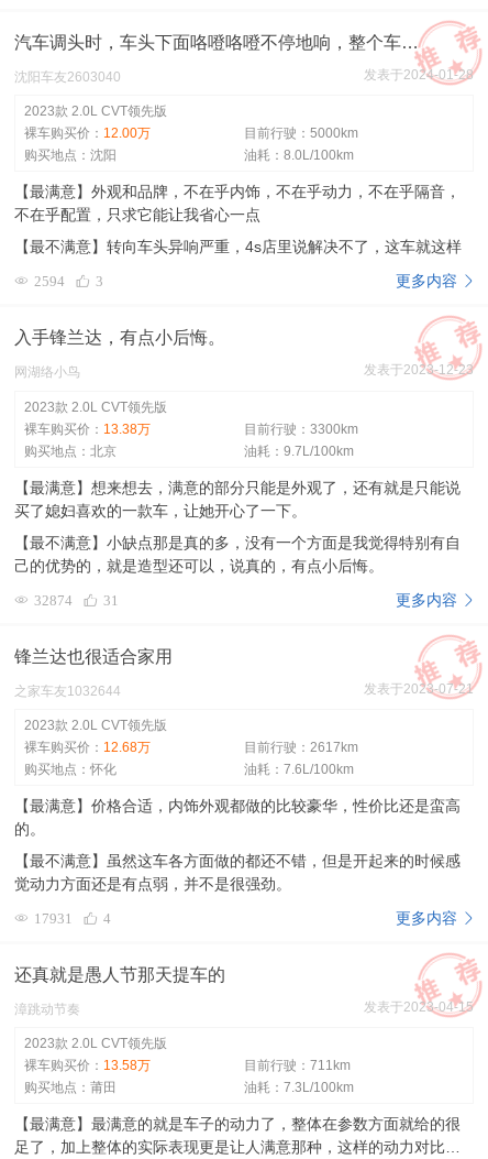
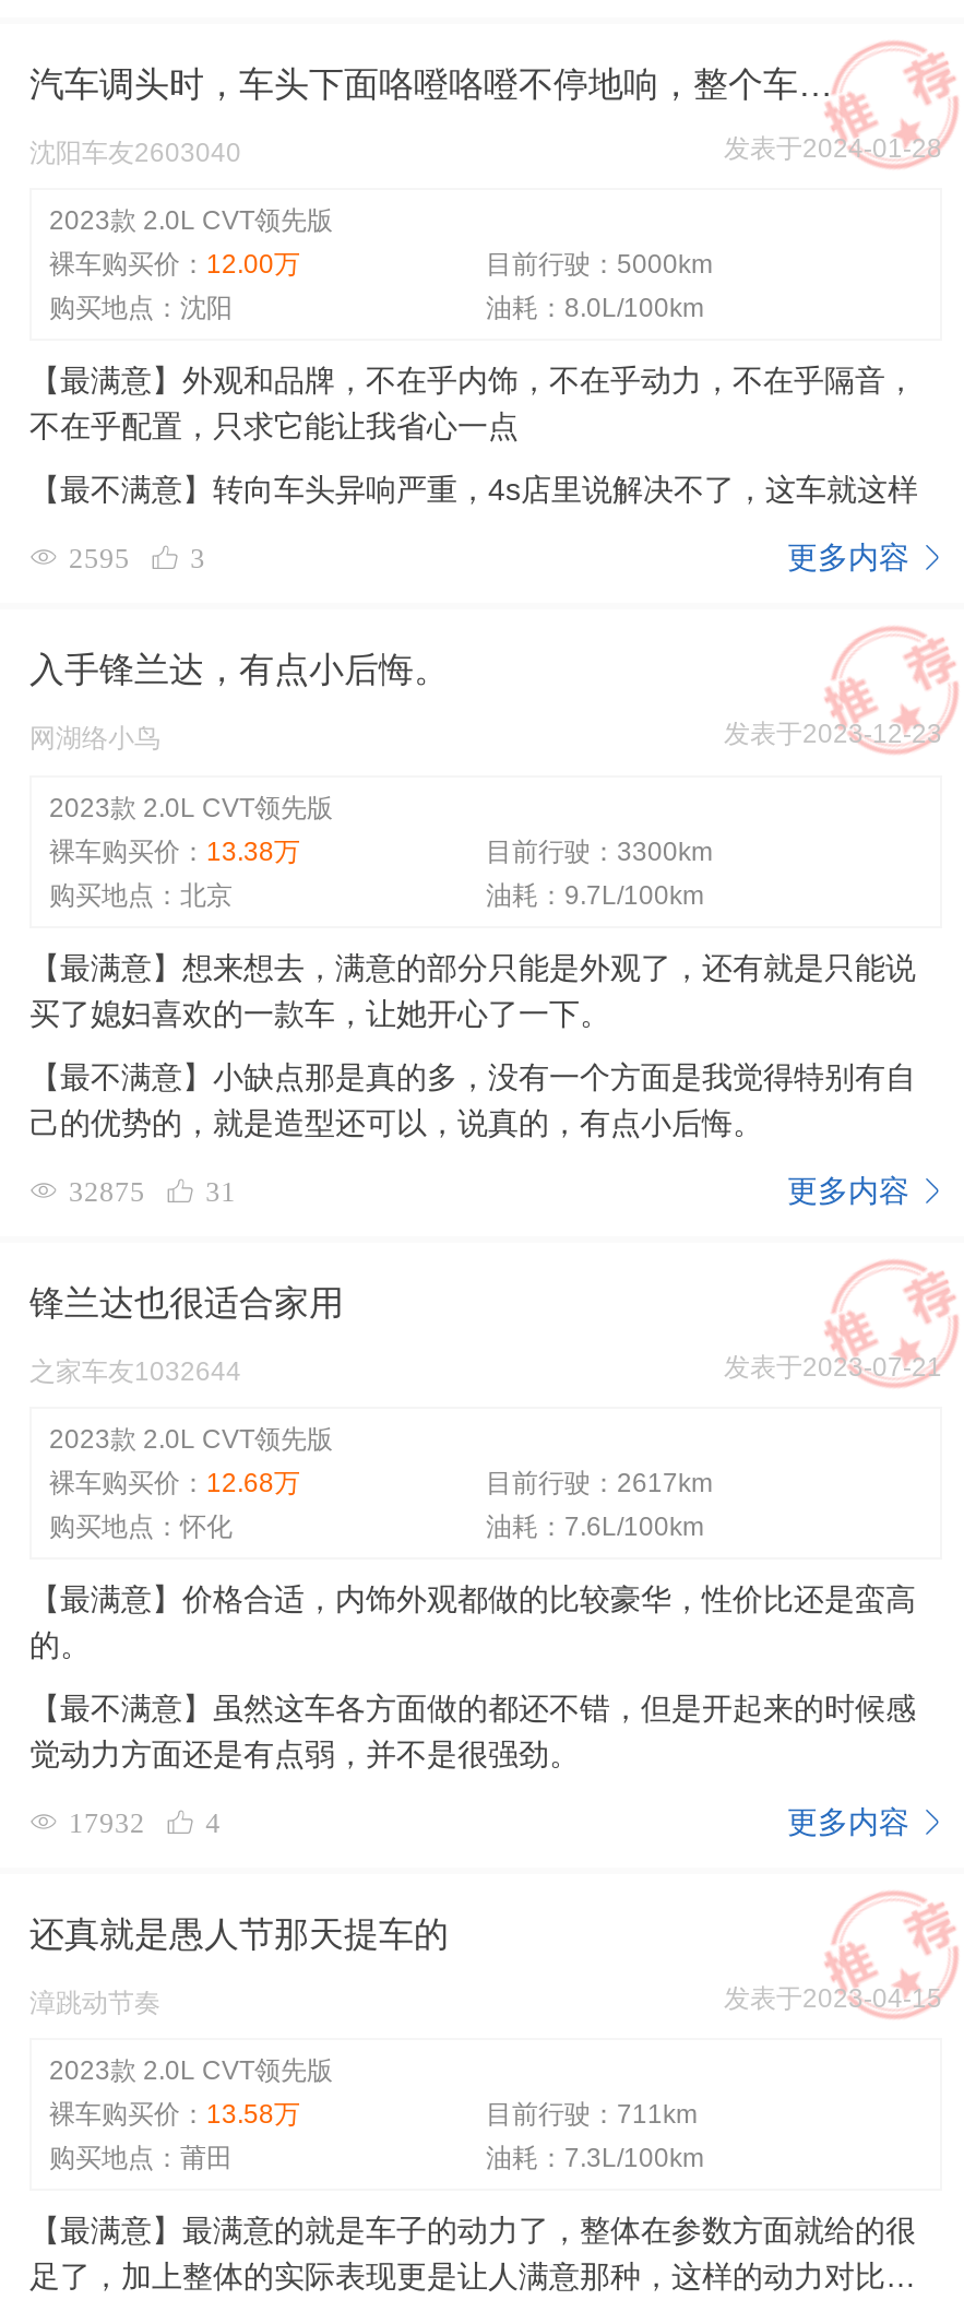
[34,275,65,289] 2594 -> [69,545,130,573] 2595
[34,593,73,607] 32874 -> [69,1176,145,1205] 32875
[34,911,73,925] 17931 -> [69,1808,145,1837] 17932

